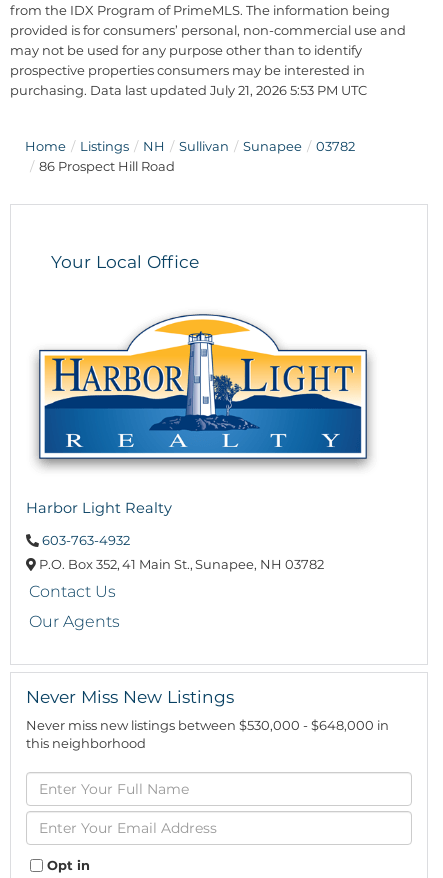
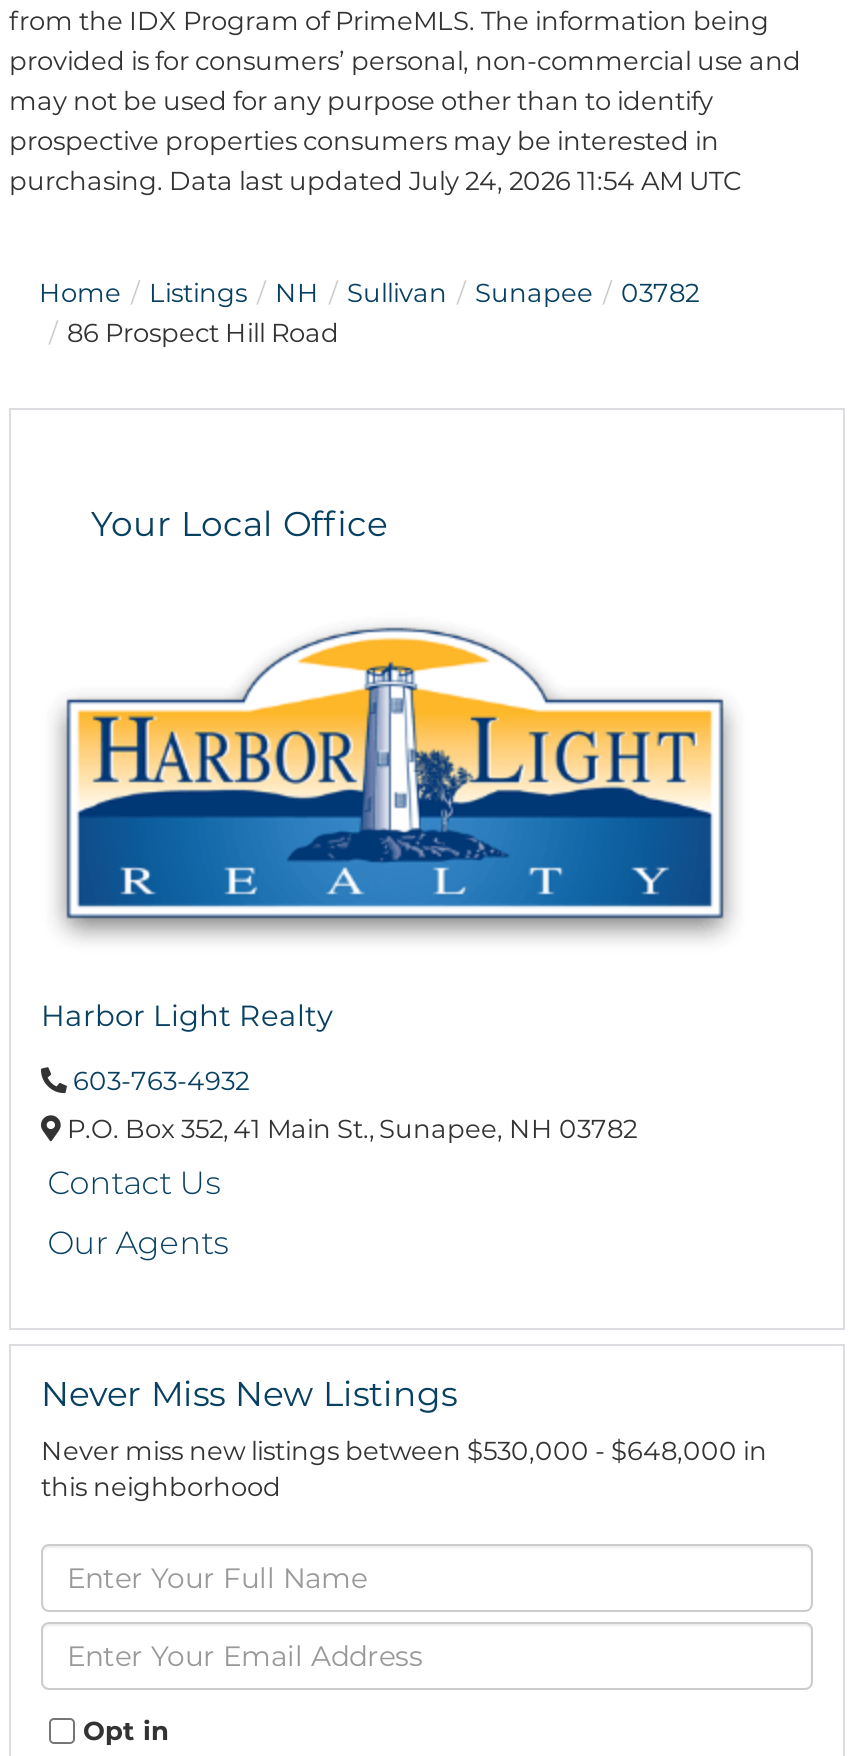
[10,82,367,98] purchasing. Data last updated July 21, 2026 5:53 PM UTC -> [9,165,741,197] purchasing. Data last updated July 24, 2026 11:54 AM UTC

